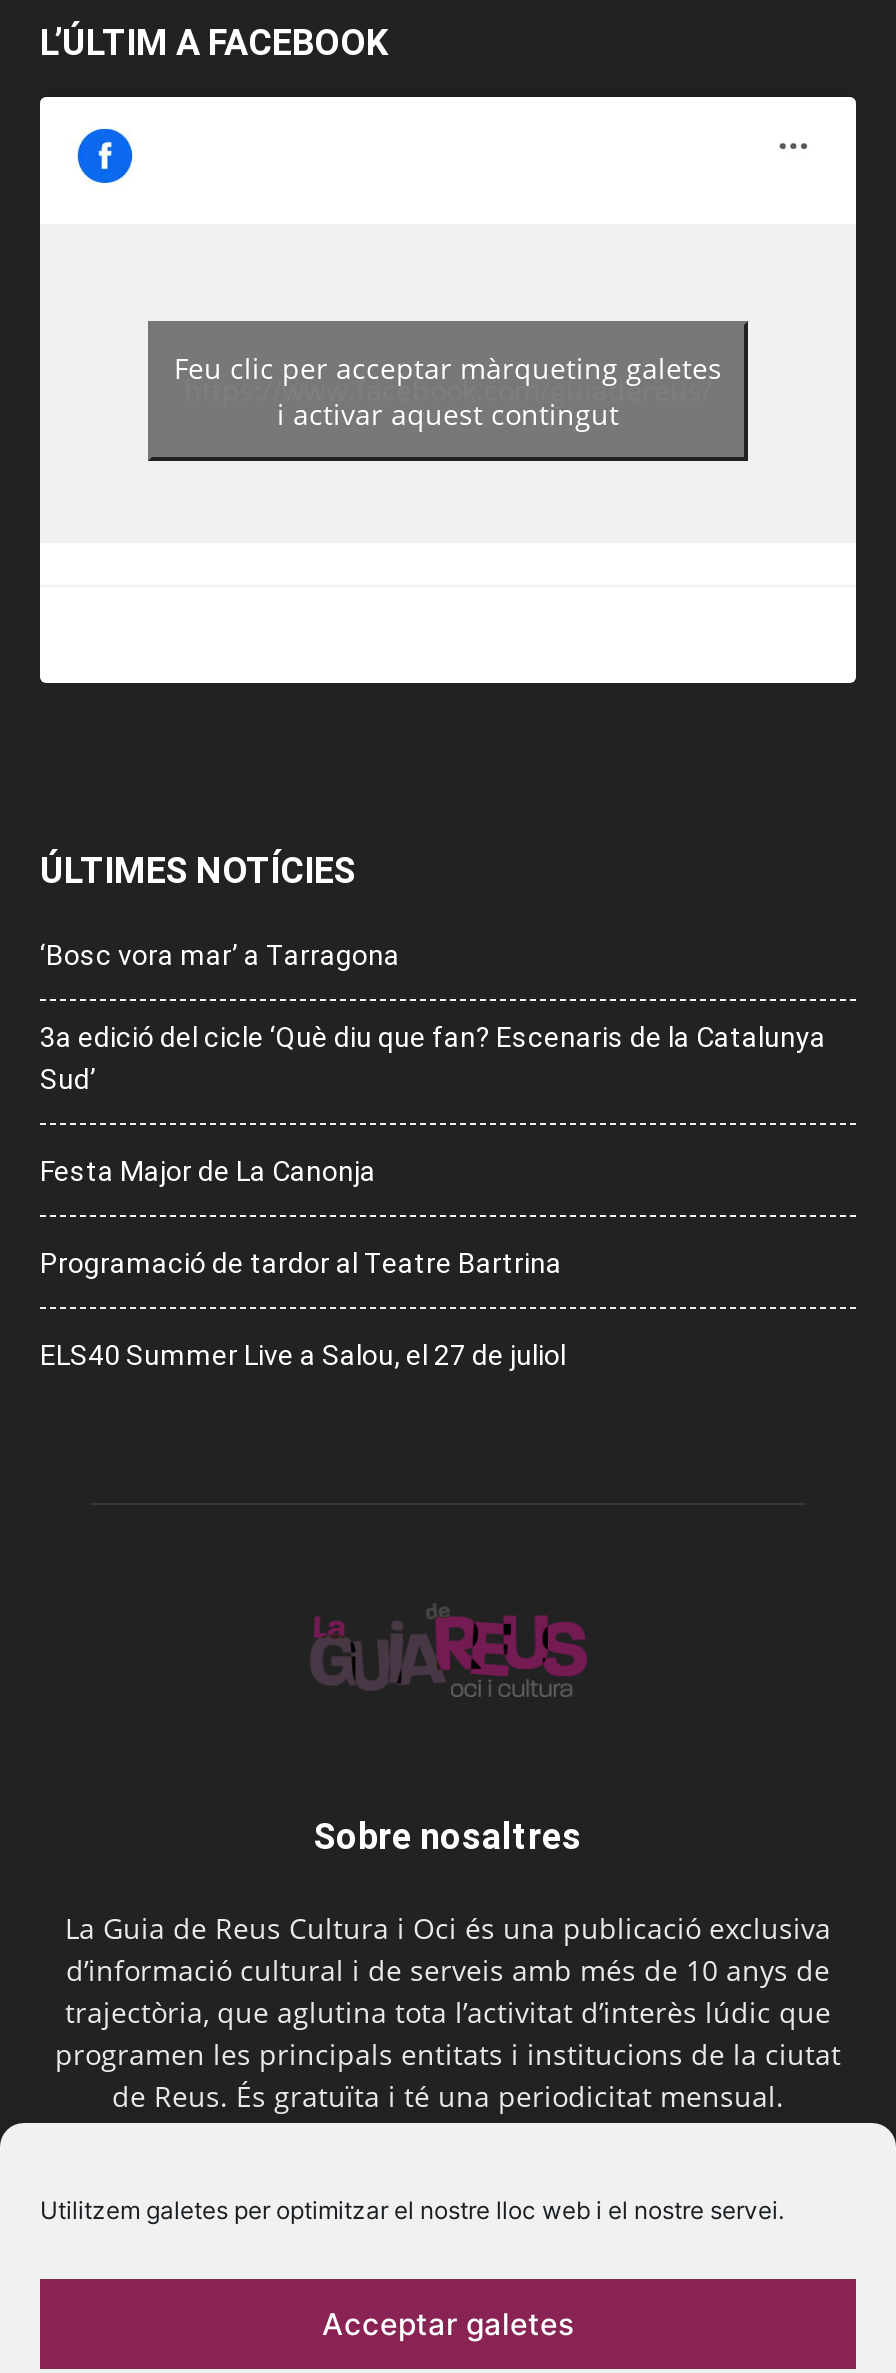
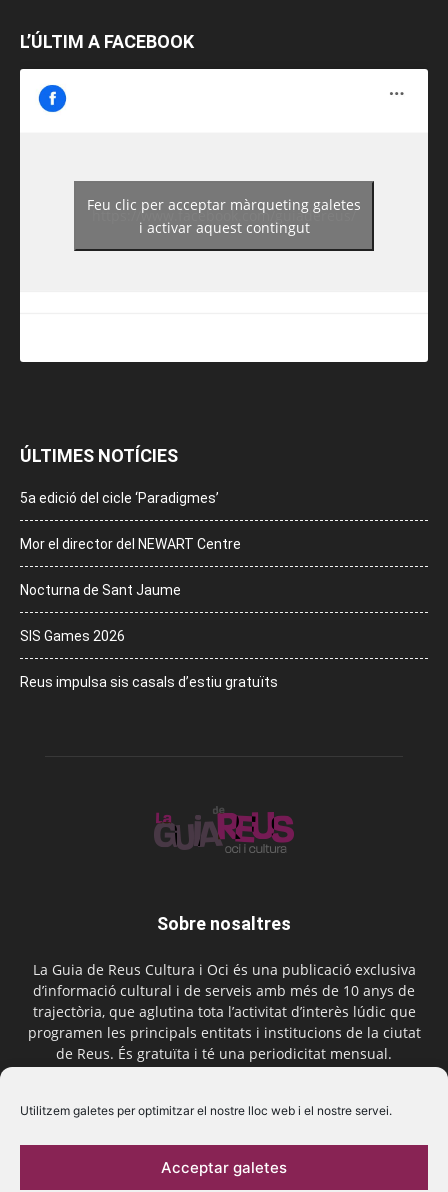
[40,940,400,972] ‘Bosc vora mar’ a Tarragona -> [20,490,219,506] 5a edició del cicle ‘Paradigmes’
[40,1022,826,1096] 3a edició del cicle ‘Què diu que fan? Escenaris de la Catalunya | Sud’ -> [20,536,241,552] Mor el director del NEWART Centre
[40,1156,376,1188] Festa Major de La Canonja -> [20,582,181,598] Nocturna de Sant Jaume
[40,1248,562,1280] Programació de tardor al Teatre Bartrina -> [20,628,125,644] SIS Games 2026
[40,1340,566,1372] ELS40 Summer Live a Salou, el 27 de juliol -> [20,674,278,690] Reus impulsa sis casals d’estiu gratuïts

